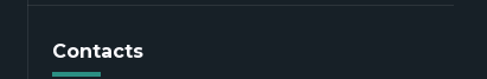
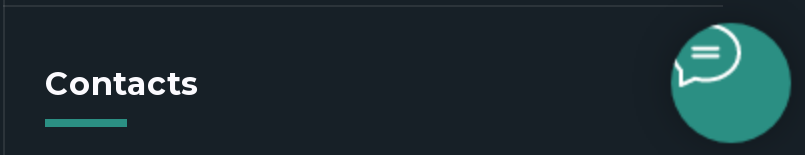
none -> [669,21,793,145] [image]

